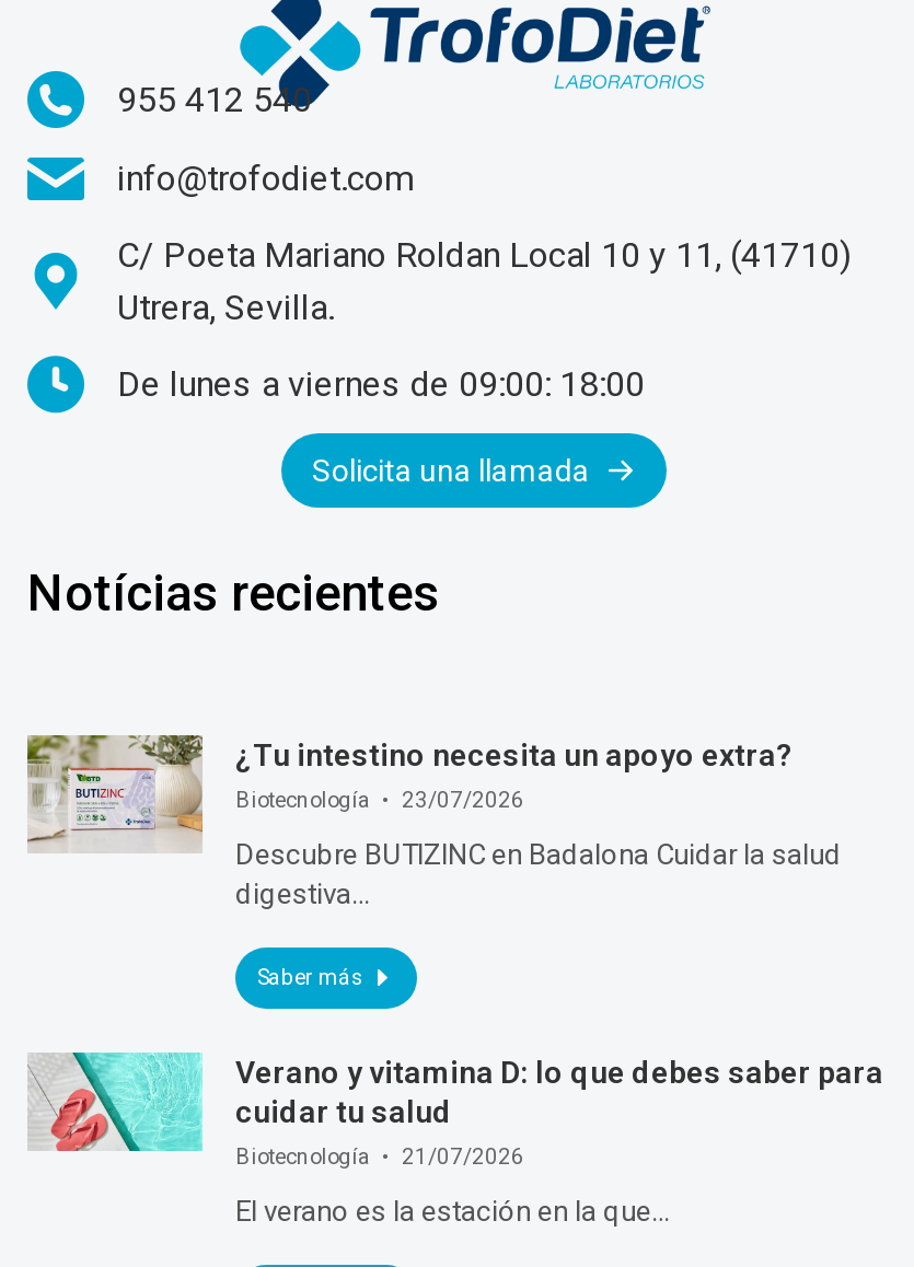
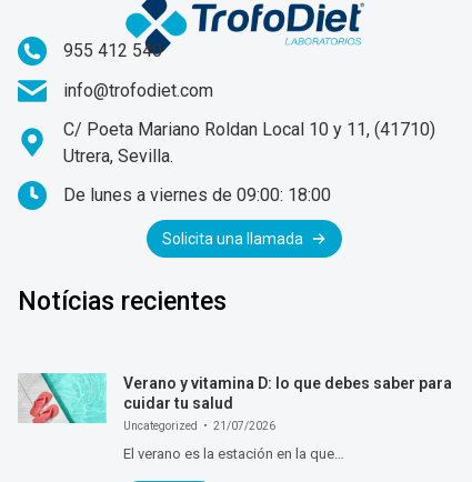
[25,733,842,990] [image] | ¿Tu intestino necesita un apoyo extra? | Biotecnología | 23/07/2026 | Descubre BUTIZINC en Badalona Cuidar la salud | digestiva… | Saber más -> none
[235,1145,371,1169] Biotecnología -> [123,420,198,432] Uncategorized

